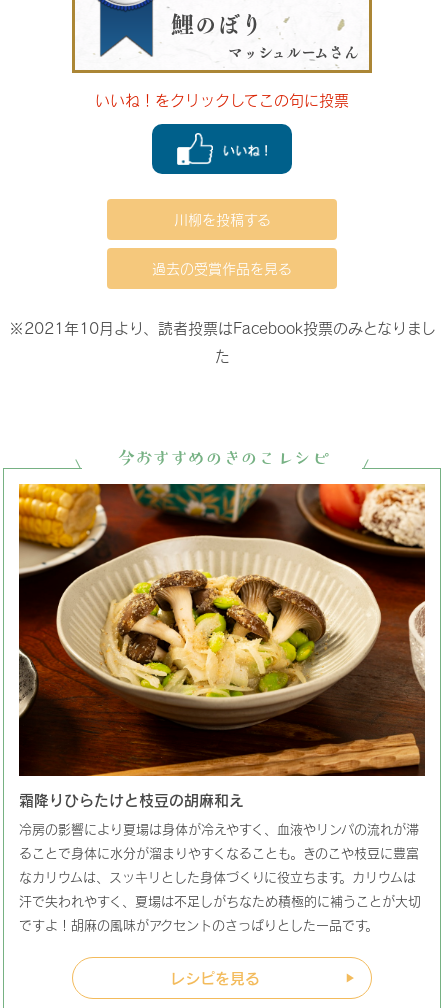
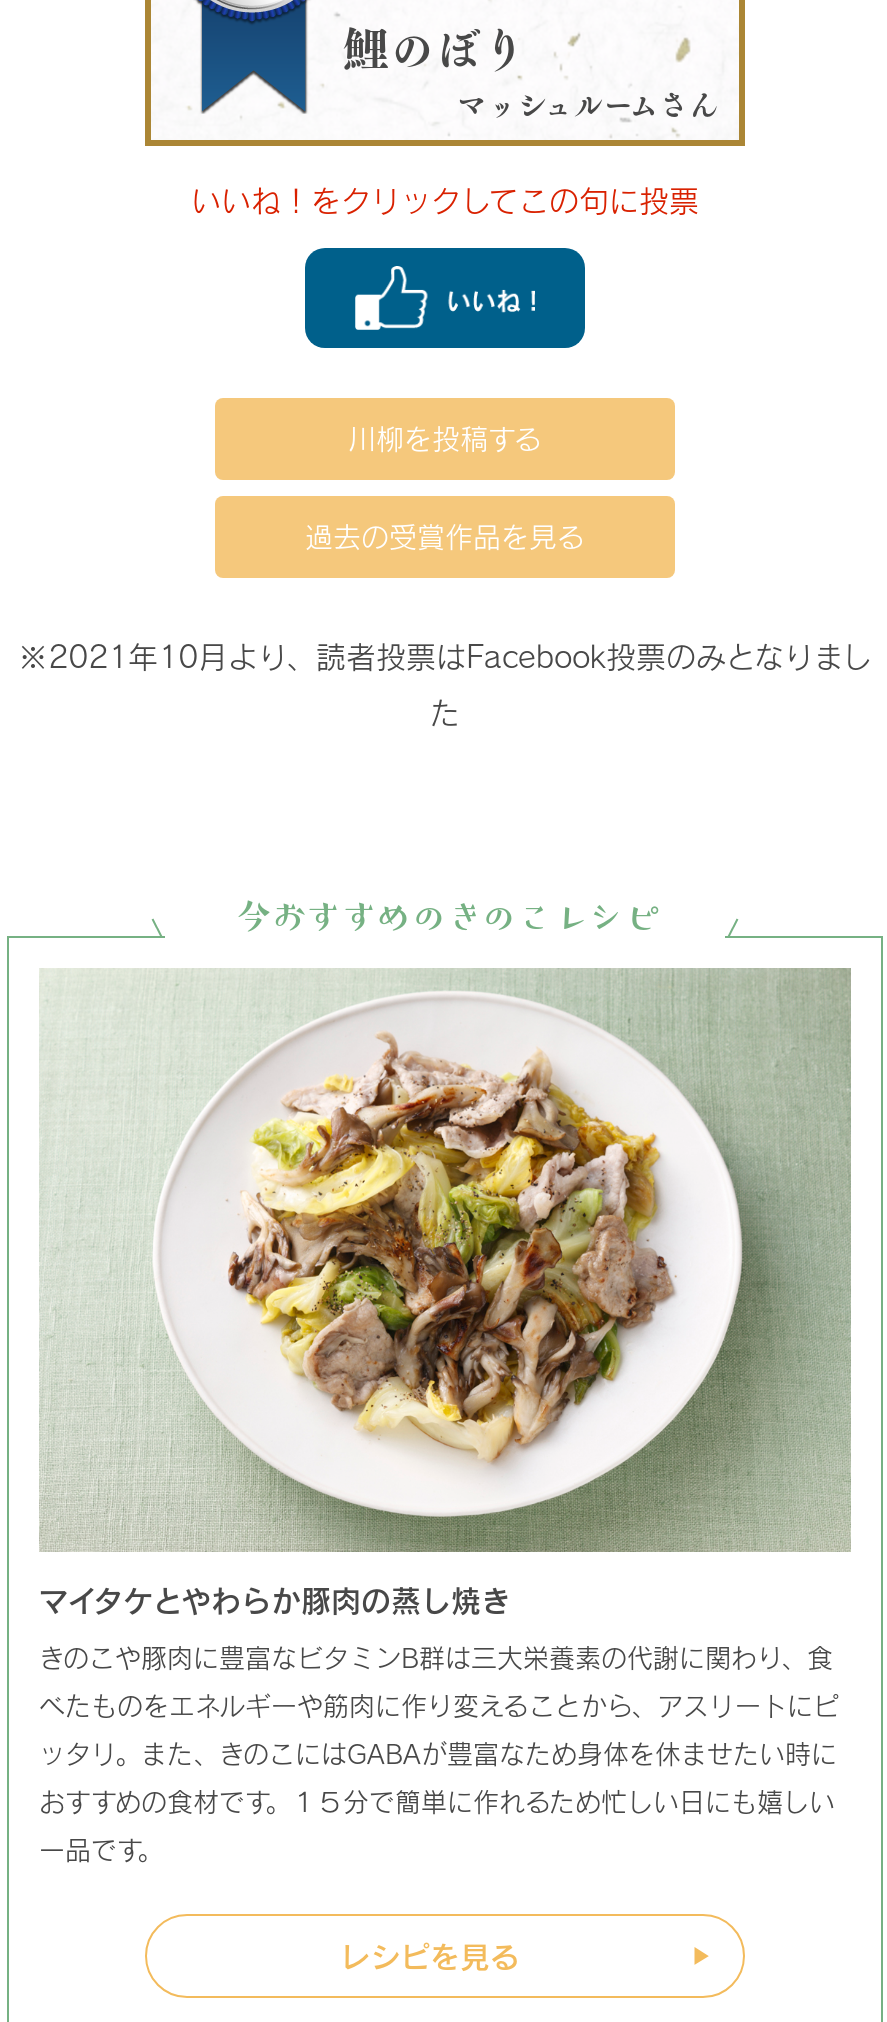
[18,483,425,809] [image] | 霜降りひらたけと枝豆の胡麻和え -> [39,968,851,1618] [image] | マイタケとやわらか豚肉の蒸し焼き
[19,821,419,837] 冷房の影響により夏場は身体が冷えやすく、血液やリンパの流れが滞 -> [39,1642,833,1674] きのこや豚肉に豊富なビタミンB群は三大栄養素の代謝に関わり、食
[19,845,419,861] ることで身体に水分が溜まりやすくなることも。きのこや枝豆に豊富 -> [39,1690,839,1722] べたものをエネルギーや筋肉に作り変えることから、アスリートにピ
[19,869,416,885] なカリウムは、スッキリとした身体づくりに役立ちます。カリウムは -> [39,1738,837,1770] ッタリ。また、きのこにはGABAが豊富なため身体を休ませたい時に
[19,893,421,909] 汗で失われやすく、夏場は不足しがちなため積極的に補うことが大切 -> [39,1786,835,1818] おすすめの食材です。１５分で簡単に作れるため忙しい日にも嬉しい
[19,917,378,933] ですよ！胡麻の風味がアクセントのさっぱりとした一品です。 -> [39,1834,163,1866] 一品です。

